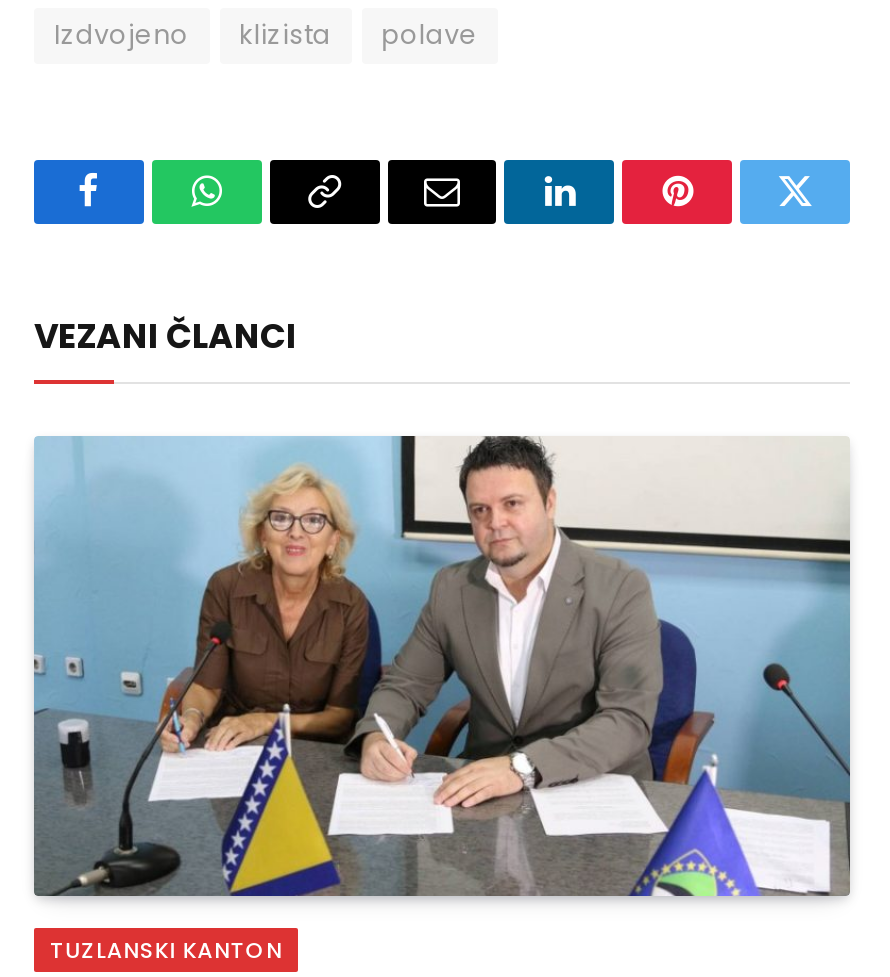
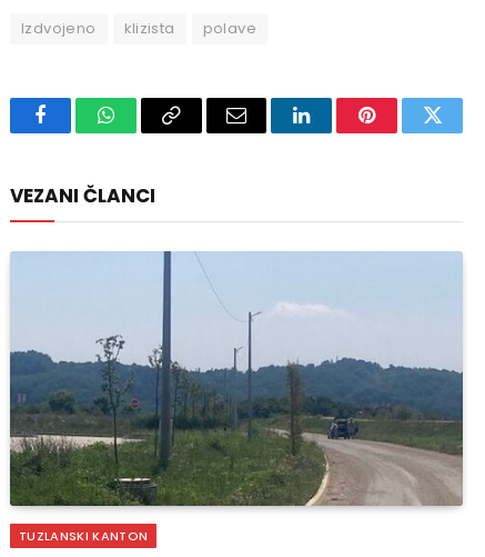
[34,433,852,897] [image] -> [10,251,463,507] [image]

